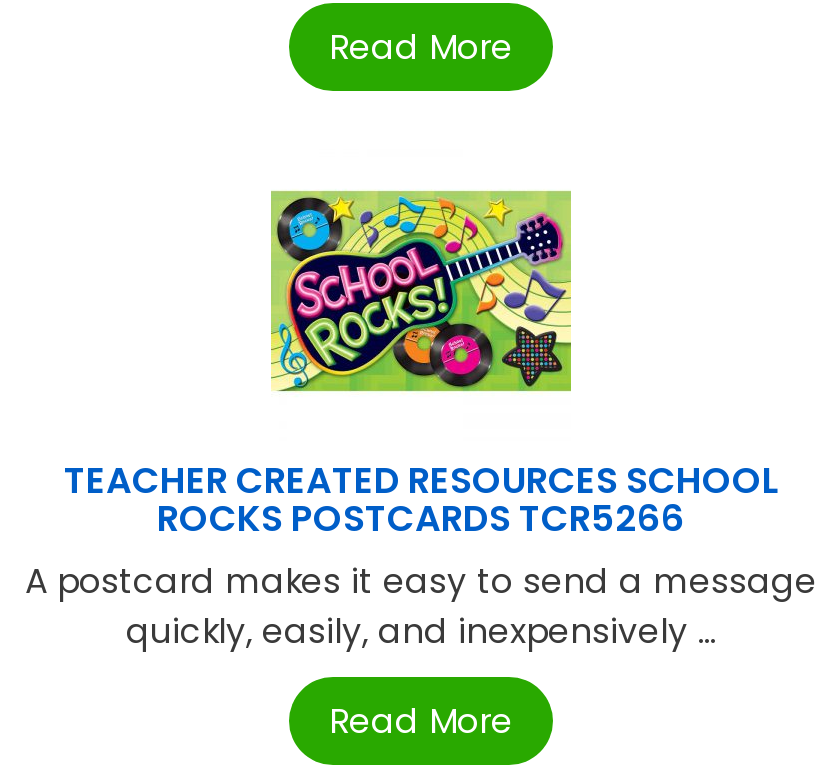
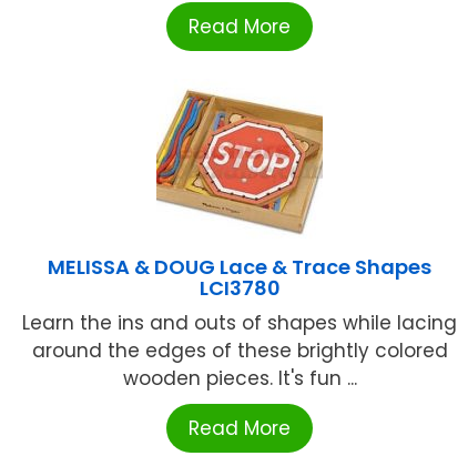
[25,161,817,655] [image] | TEACHER CREATED RESOURCES SCHOOL | ROCKS POSTCARDS TCR5266 | A postcard makes it easy to send a message | quickly, easily, and inexpensively ... -> [22,89,457,392] [image] | MELISSA & DOUG Lace & Trace Shapes | LCI3780 | Learn the ins and outs of shapes while lacing | around the edges of these brightly colored | wooden pieces. It's fun ...

